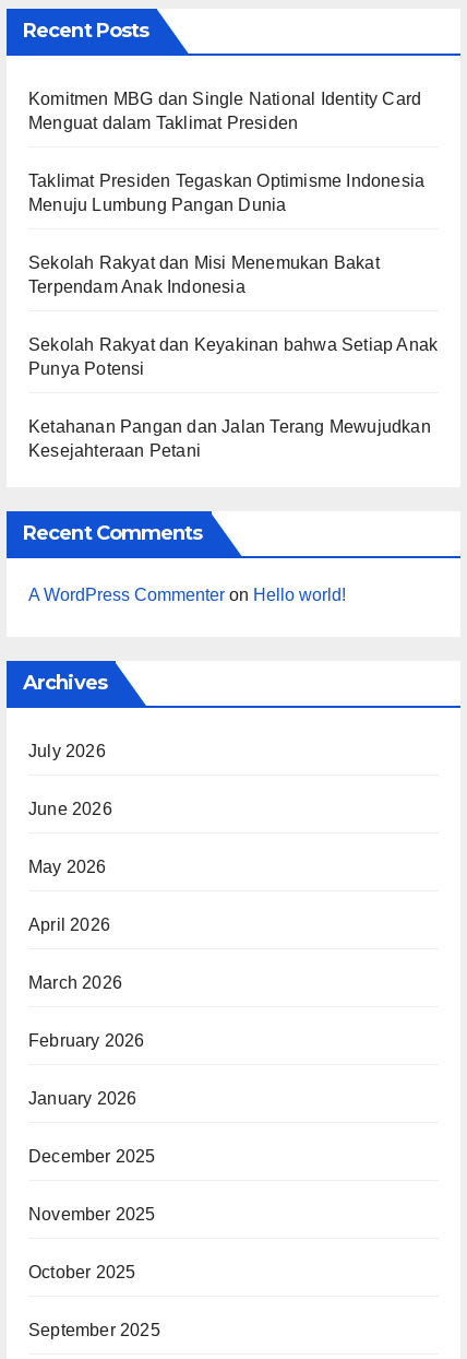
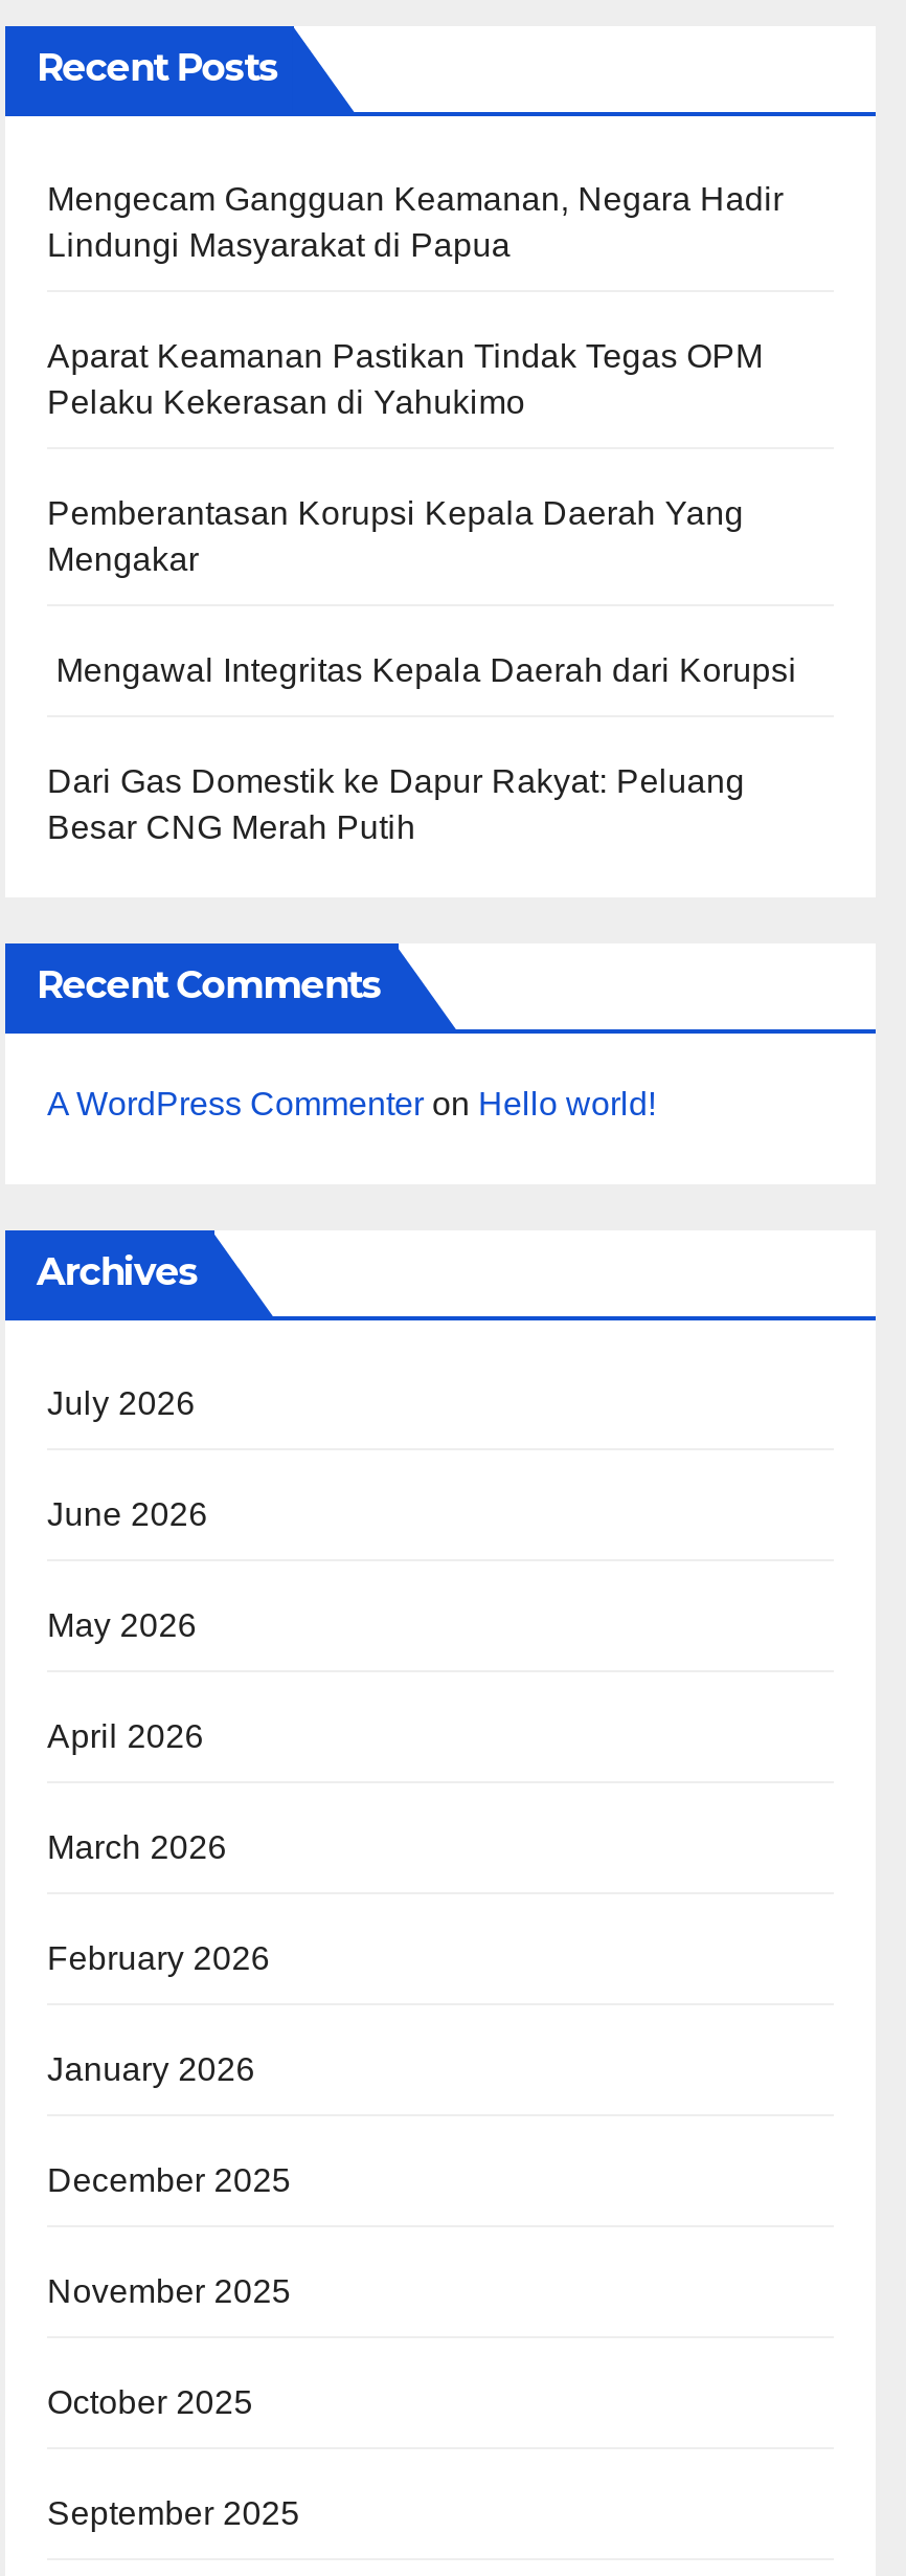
[28,89,421,132] Komitmen MBG dan Single National Identity Card | Menguat dalam Taklimat Presiden -> [47,180,784,262] Mengecam Gangguan Keamanan, Negara Hadir | Lindungi Masyarakat di Papua
[28,171,425,214] Taklimat Presiden Tegaskan Optimisme Indonesia | Menuju Lumbung Pangan Dunia -> [47,337,763,419] Aparat Keamanan Pastikan Tindak Tegas OPM | Pelaku Kekerasan di Yahukimo
[28,253,379,296] Sekolah Rakyat dan Misi Menemukan Bakat | Terpendam Anak Indonesia -> [47,494,744,576] Pemberantasan Korupsi Kepala Daerah Yang | Mengakar
[28,335,438,378] Sekolah Rakyat dan Keyakinan bahwa Setiap Anak | Punya Potensi -> [47,652,797,687] Mengawal Integritas Kepala Daerah dari Korupsi
[28,417,431,459] Ketahanan Pangan dan Jalan Terang Mewujudkan | Kesejahteraan Petani -> [47,763,745,844] Dari Gas Domestik ke Dapur Rakyat: Peluang | Besar CNG Merah Putih

